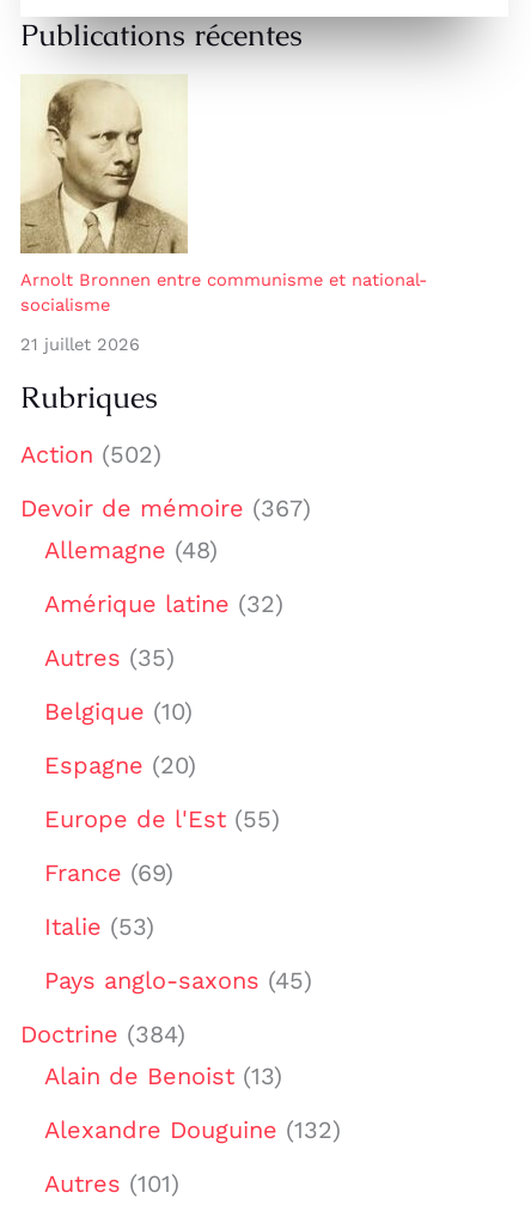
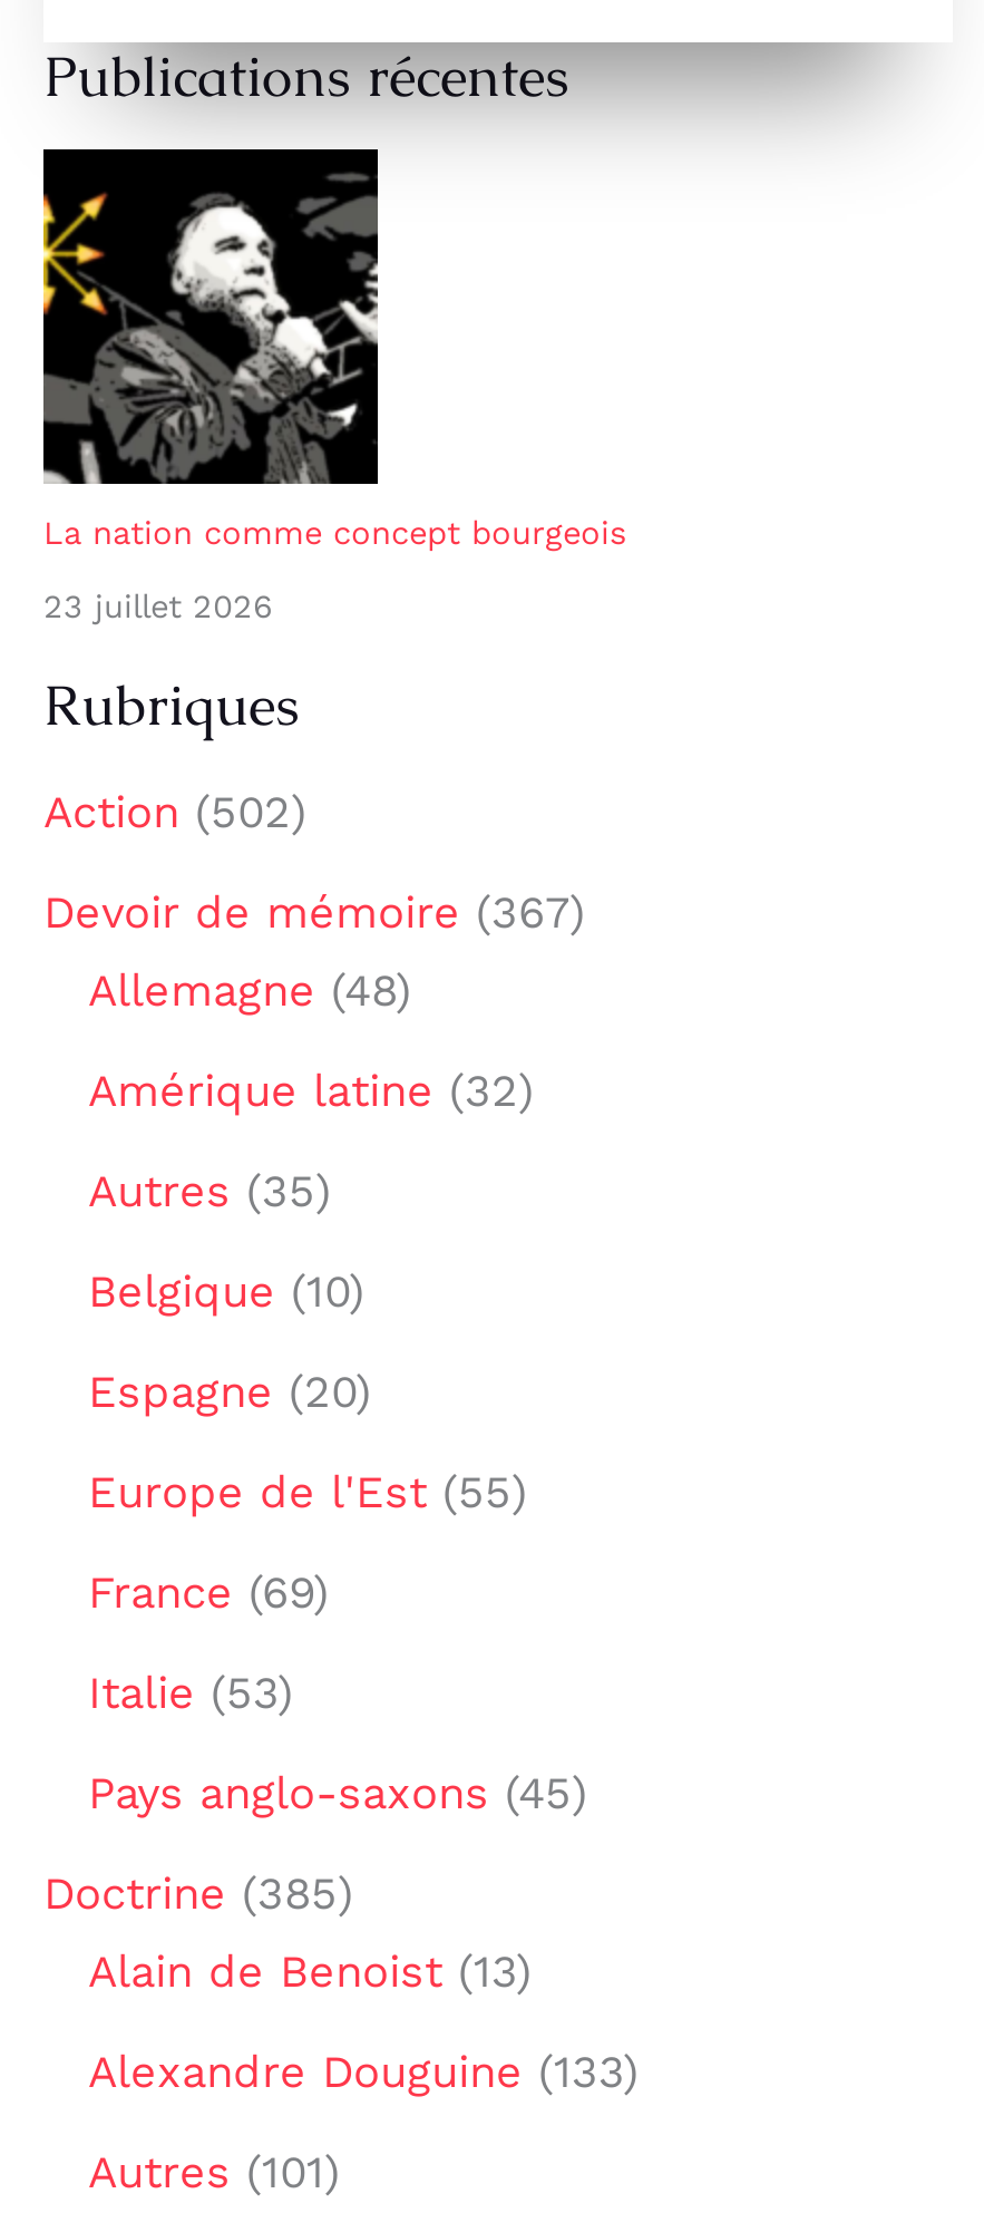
[19,74,427,315] [image] | Arnolt Bronnen entre communisme et national- | socialisme -> [41,147,627,553] [image] | La nation comme concept bourgeois
[20,333,140,355] 21 juillet 2026 -> [43,586,273,626] 23 juillet 2026
[20,1020,185,1049] Doctrine (384) -> [43,1867,353,1920] Doctrine (385)
[44,1116,341,1144] Alexandre Douguine (132) -> [88,2045,639,2099] Alexandre Douguine (133)

